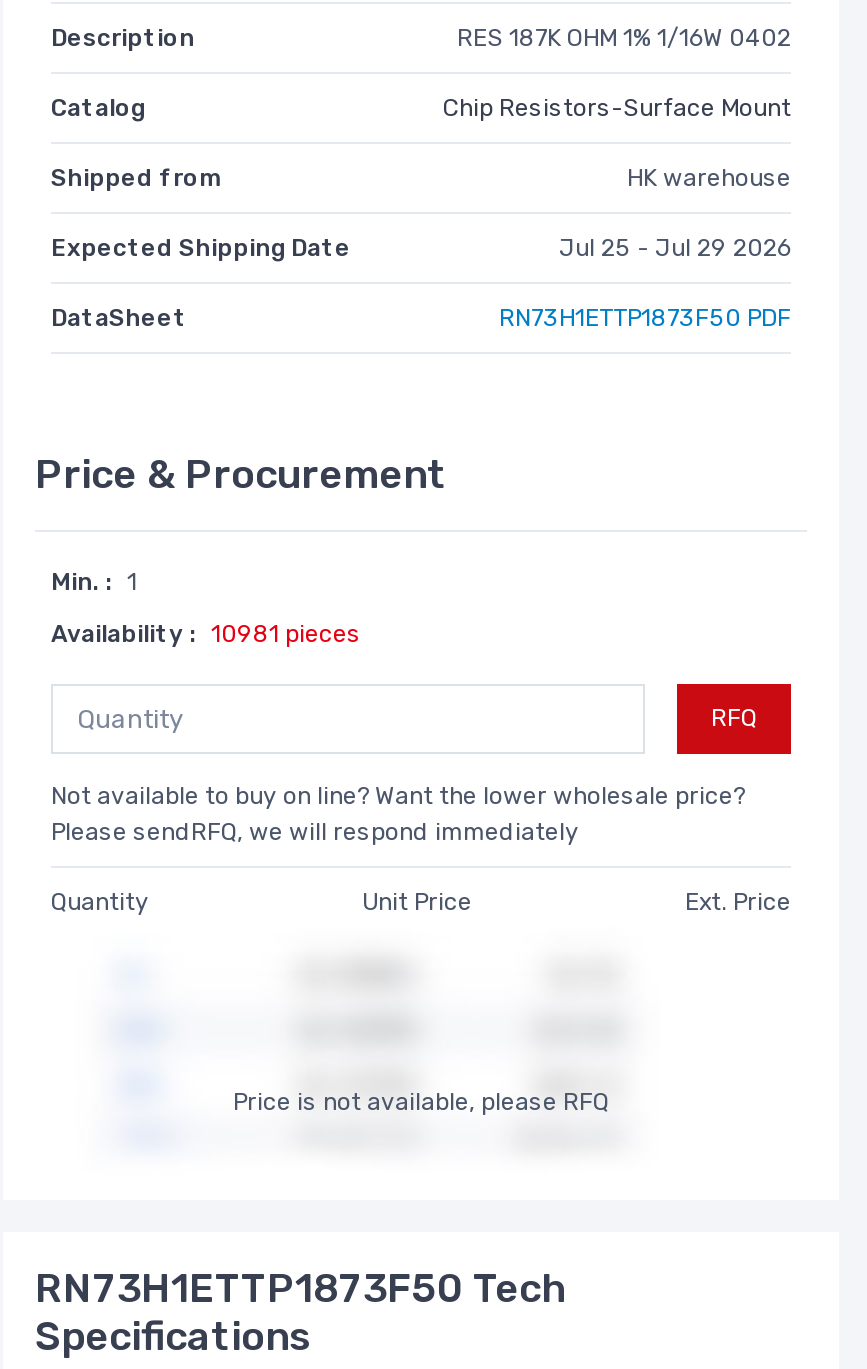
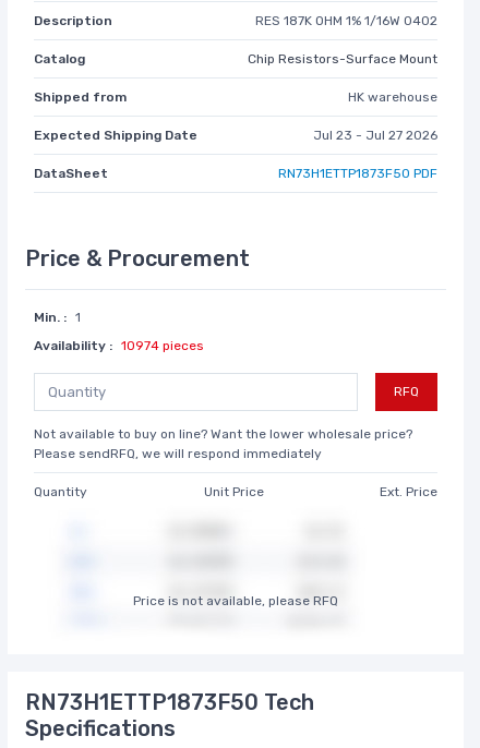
[559,233,791,261] Jul 25 - Jul 29 2026 -> [313,127,437,142] Jul 23 - Jul 27 2026
[51,619,361,647] Availability : 10981 pieces -> [34,337,204,353] Availability : 10974 pieces

